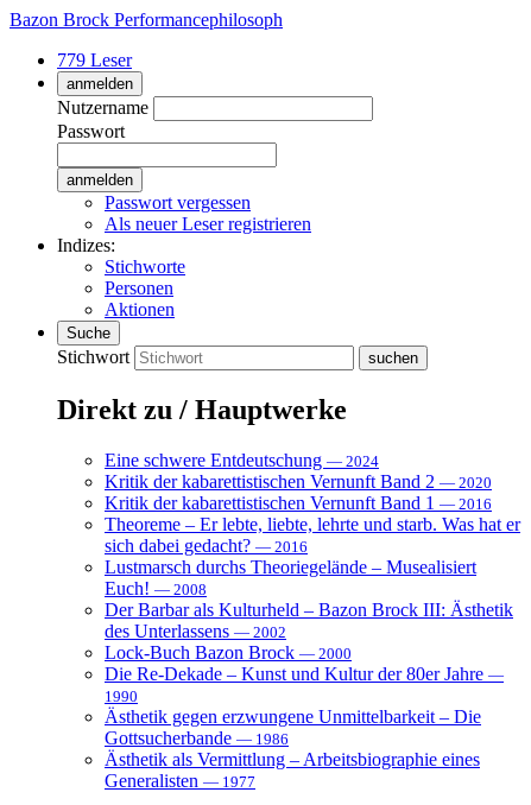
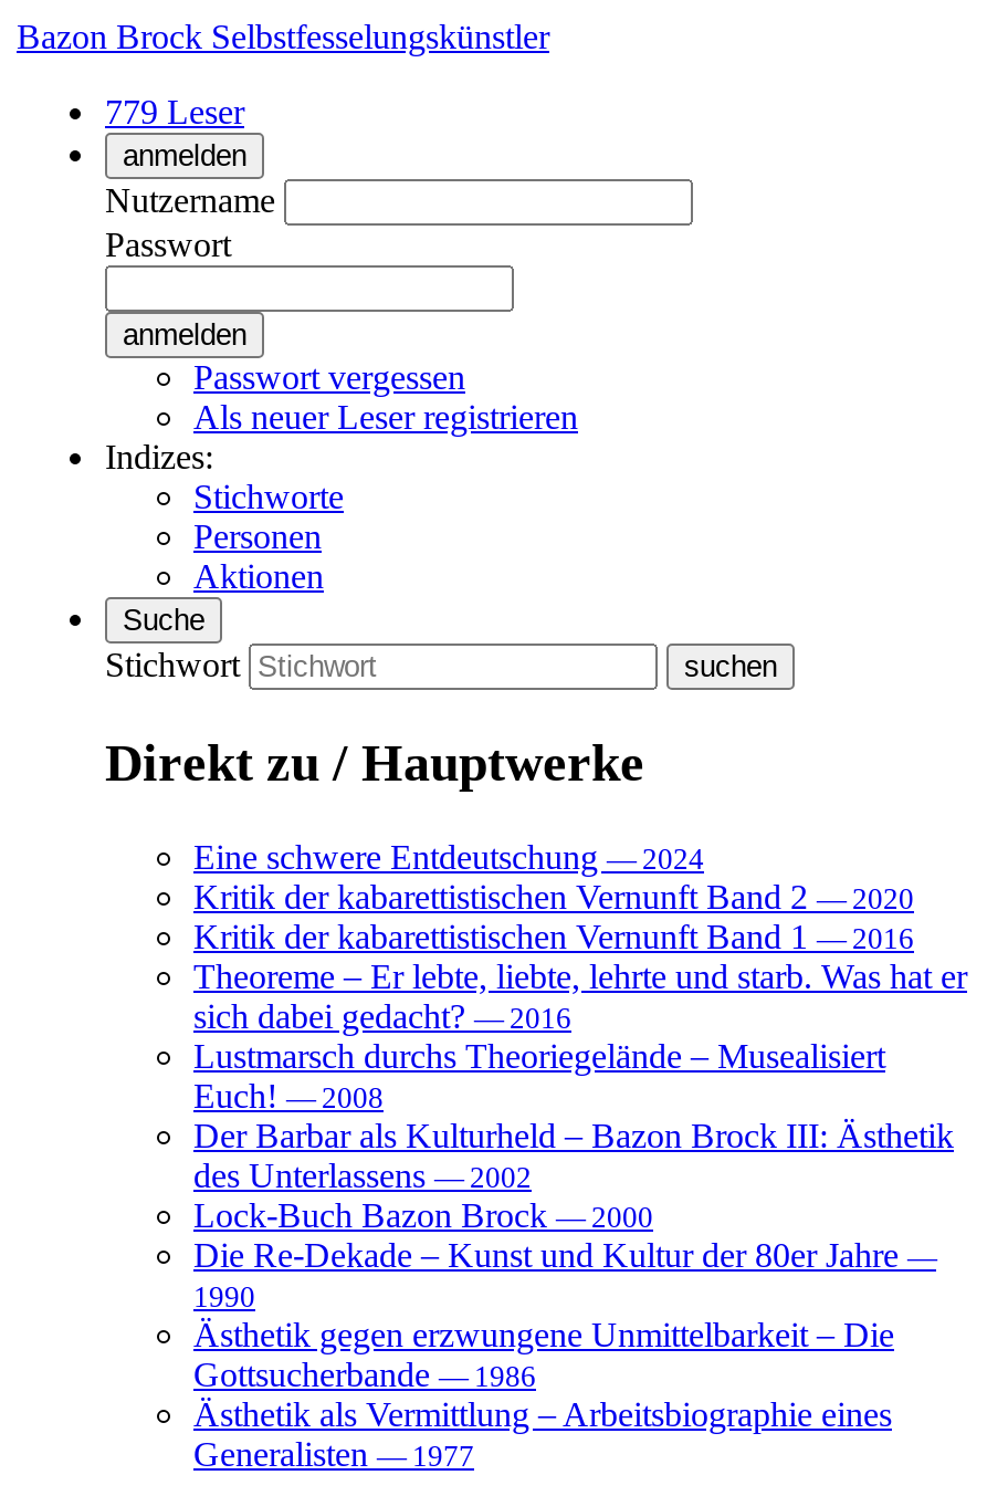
[10,9,283,30] Bazon Brock Performancephilosoph -> [17,18,549,55] Bazon Brock Selbstfesselungskünstler

